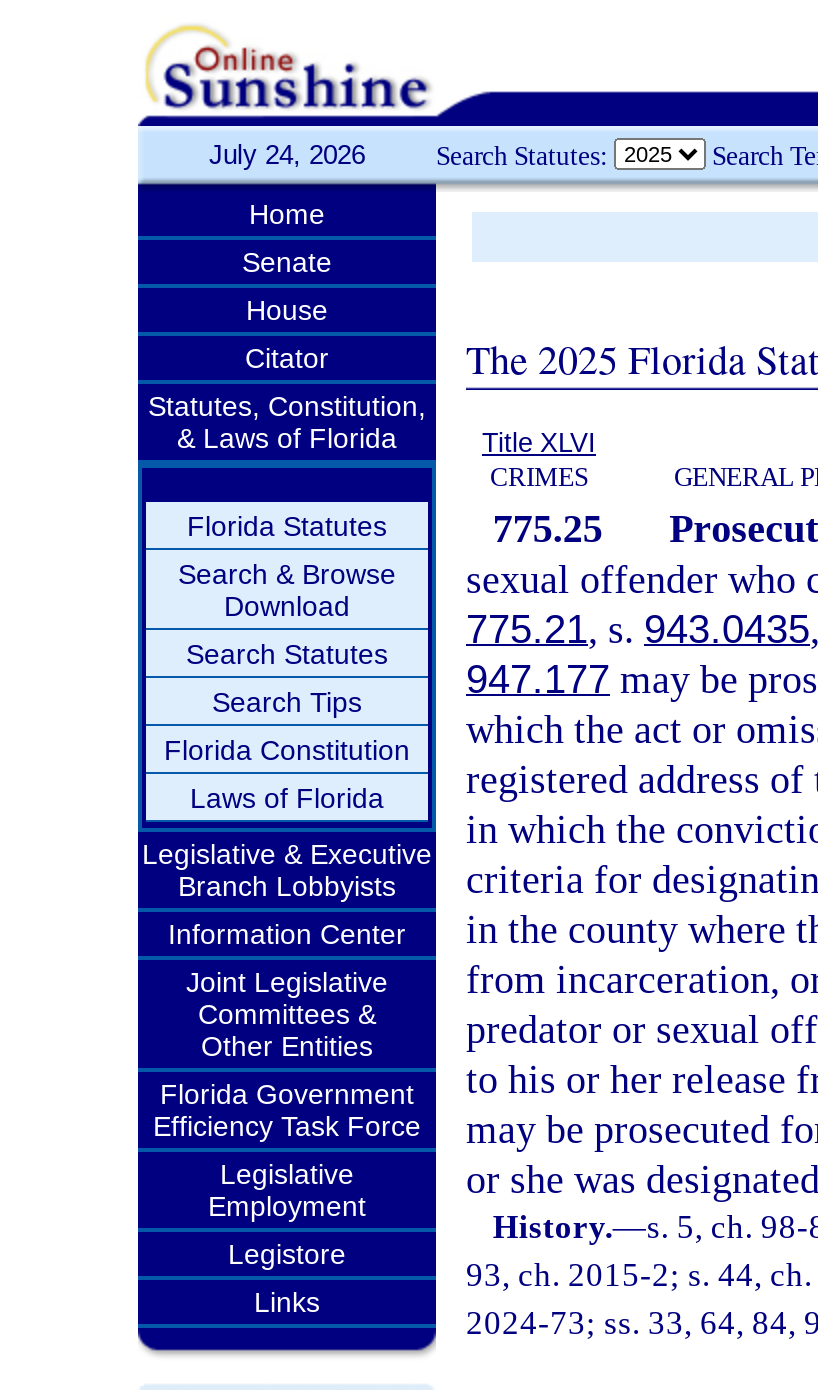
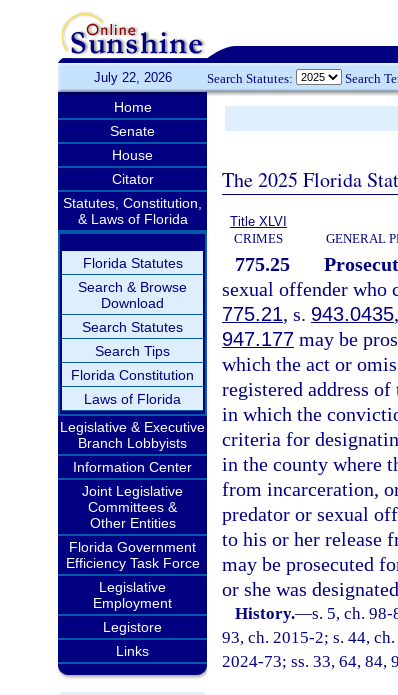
[209,140,365,170] July 24, 2026 -> [93,70,171,85] July 22, 2026

